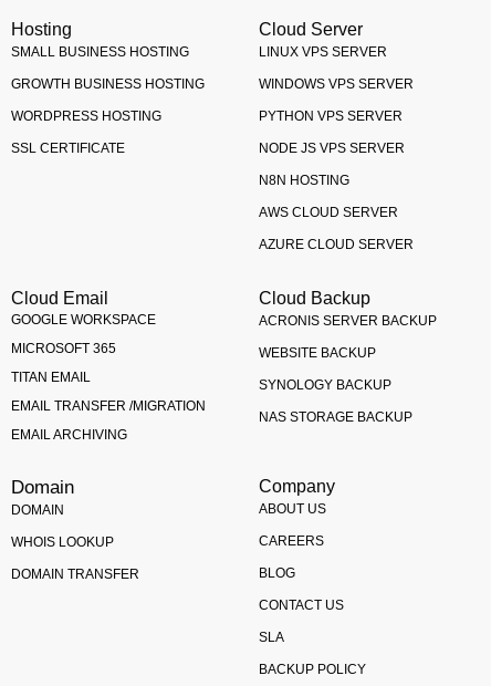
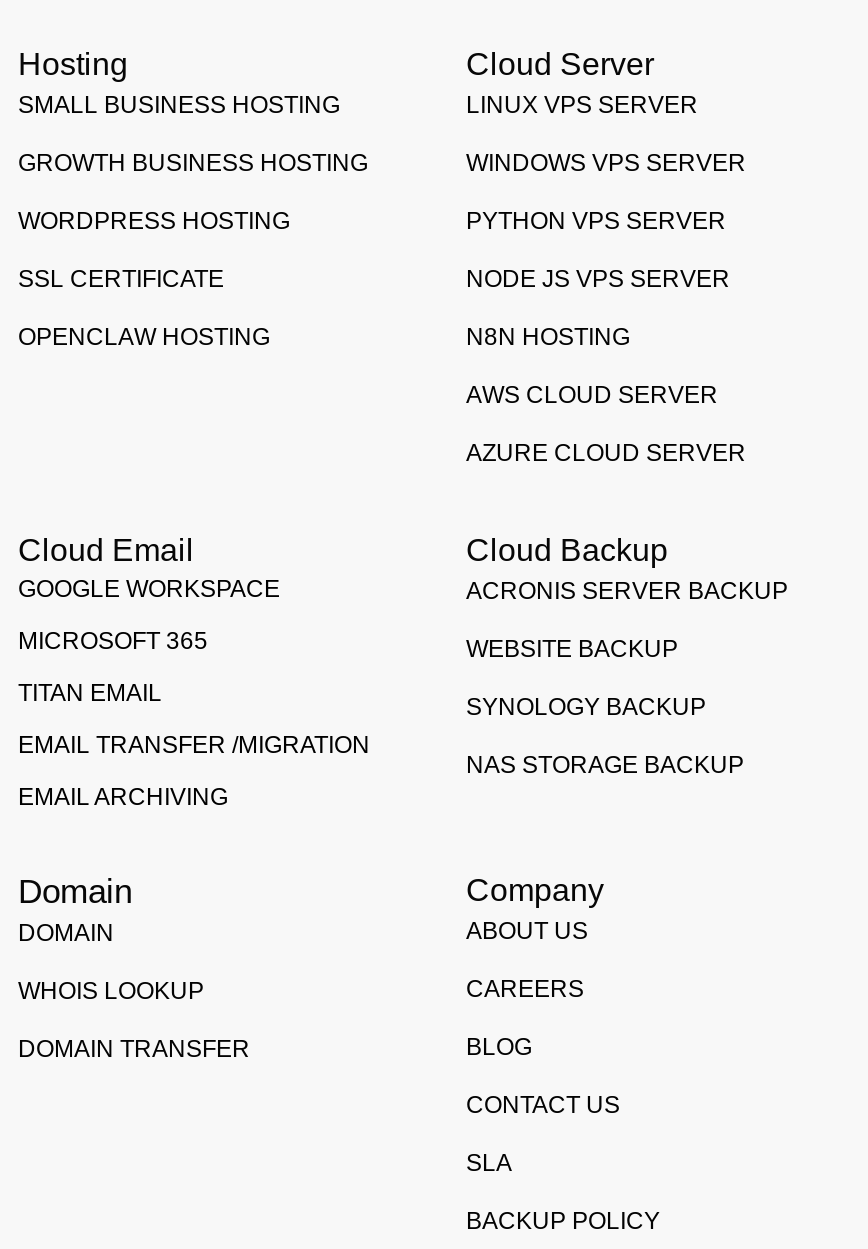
none -> [18,322,270,350] OPENCLAW HOSTING

